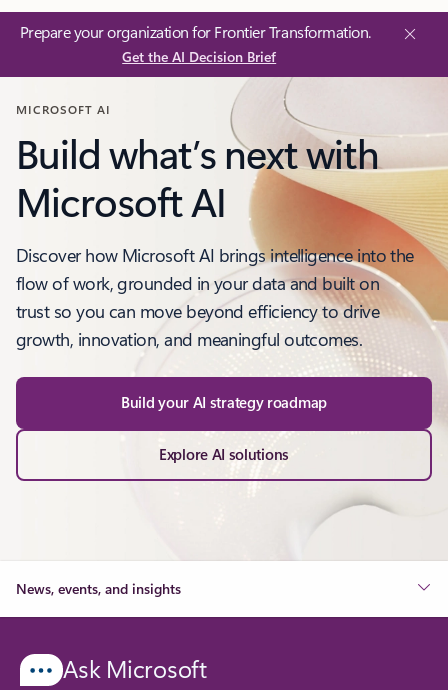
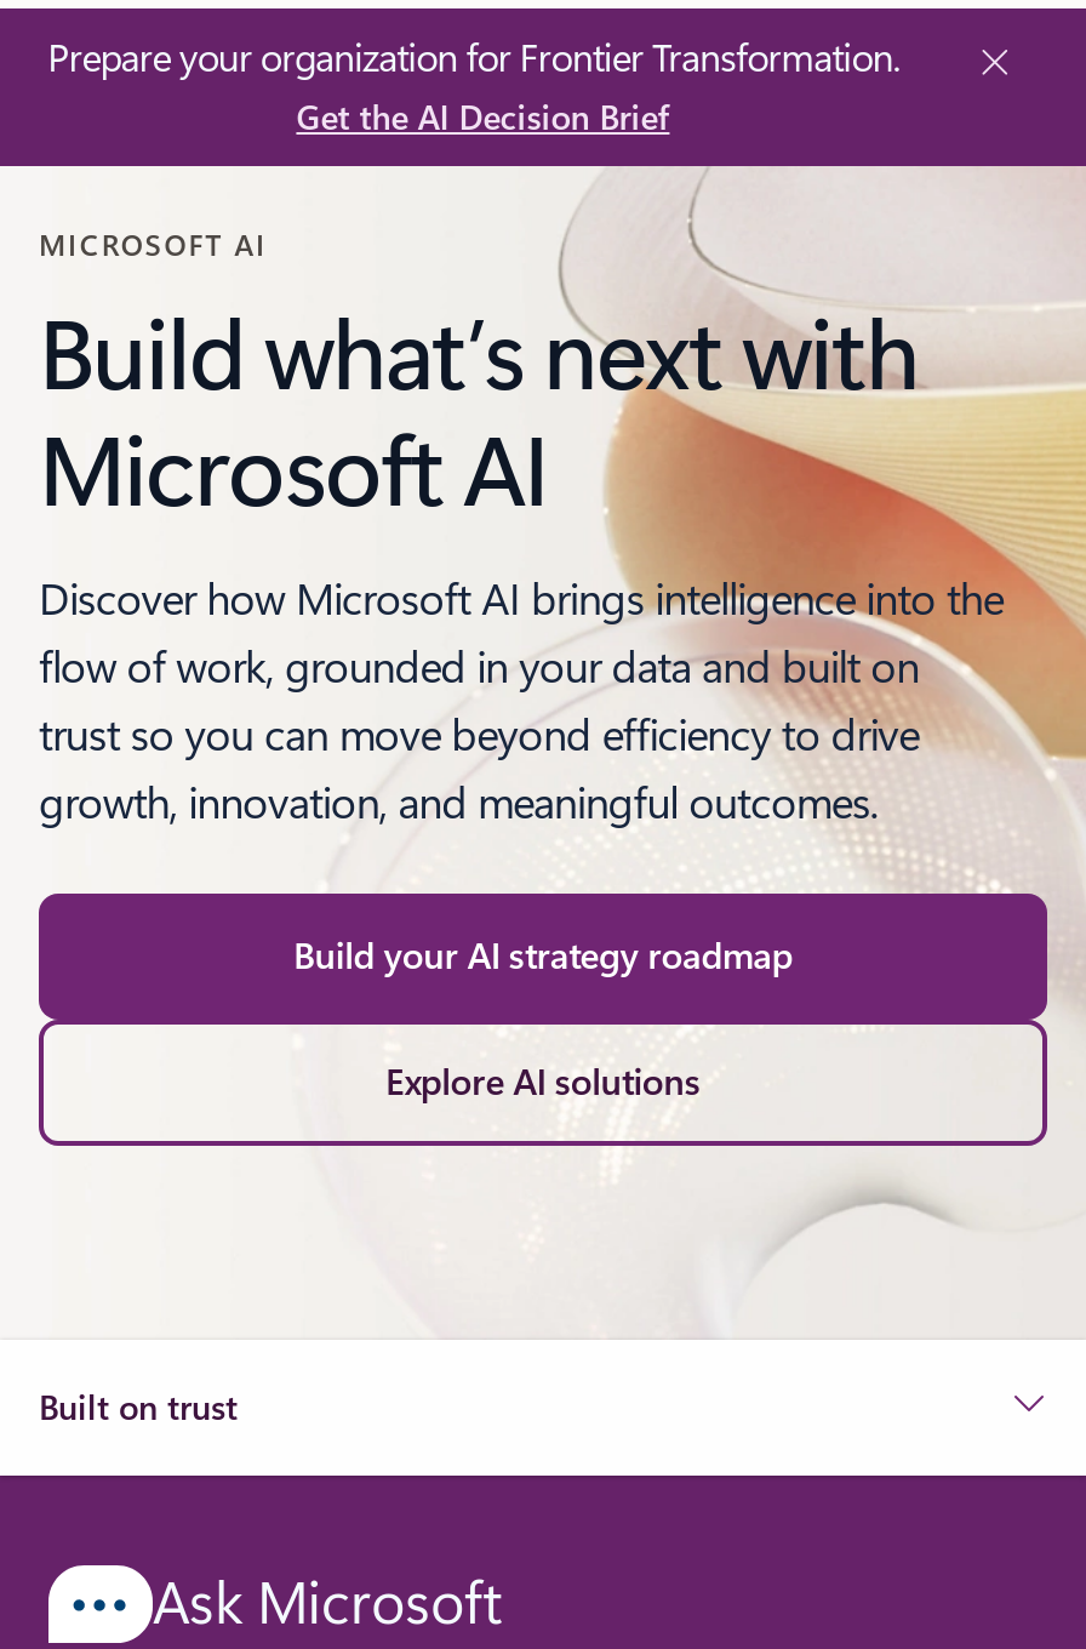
[16,579,181,598] News, events, and insights -> [39,1383,238,1430] Built on trust

